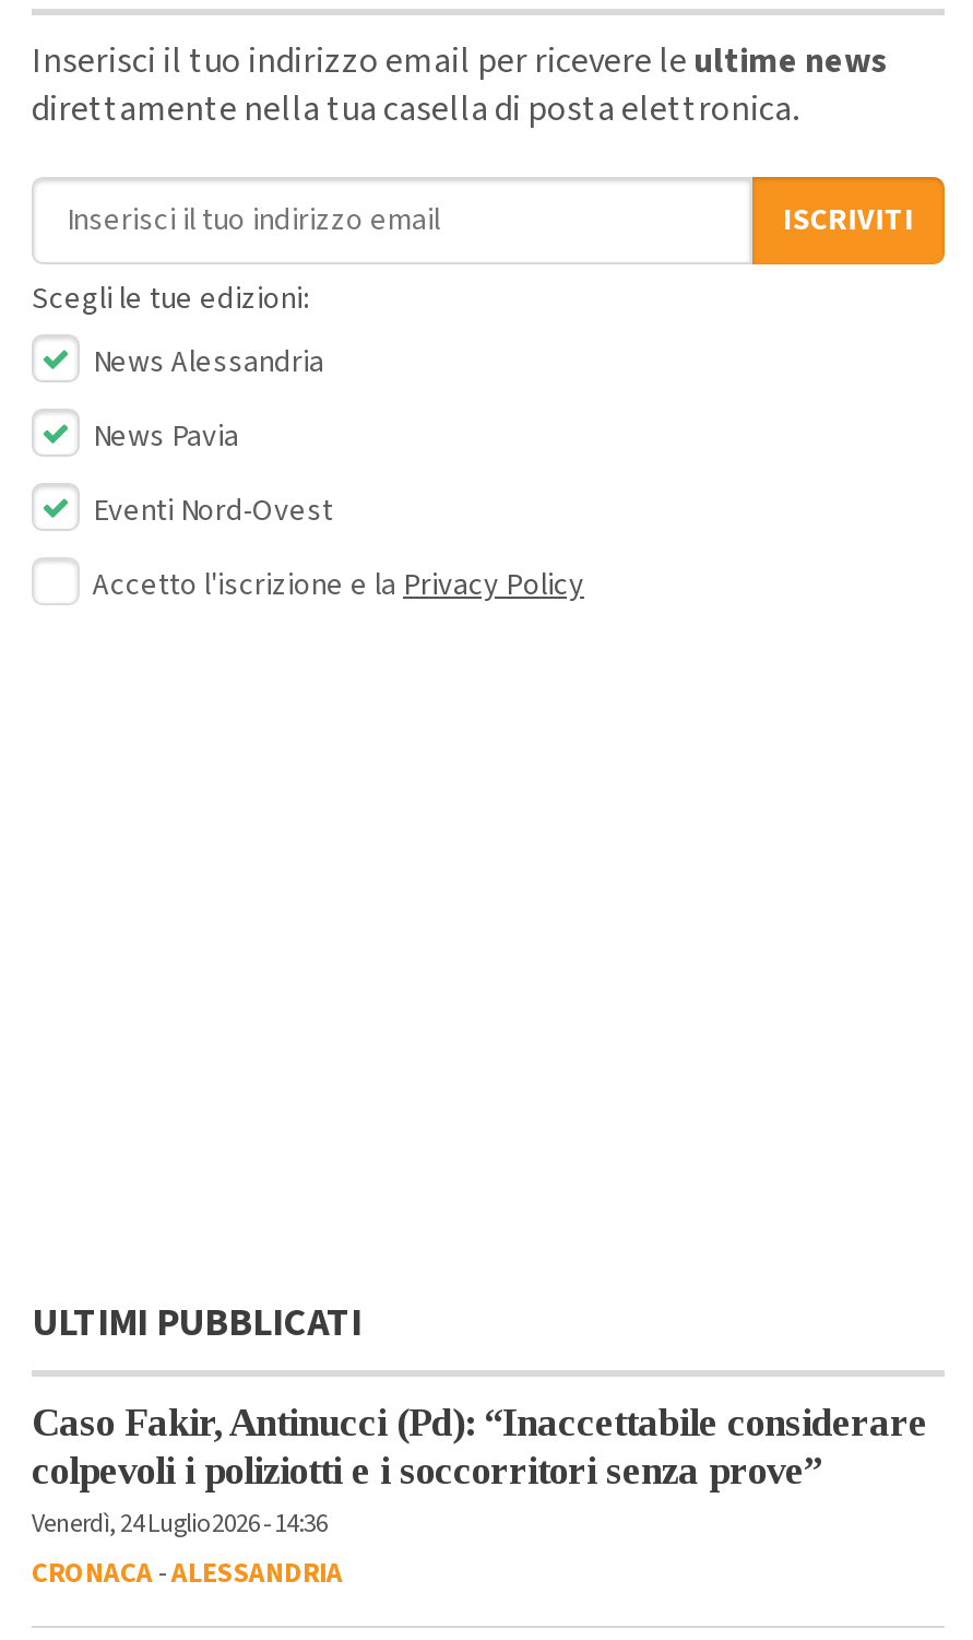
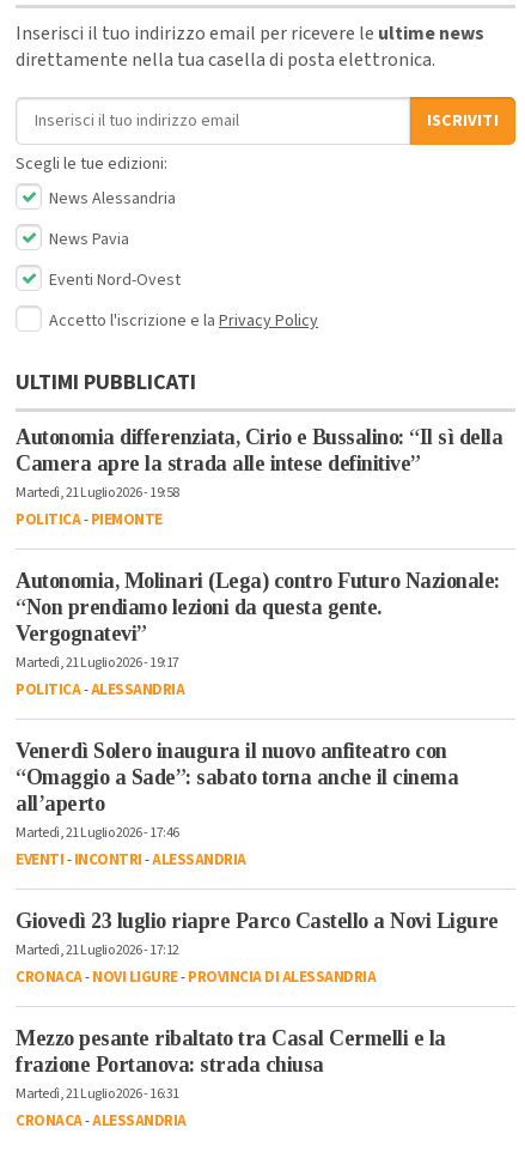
moved [32,1296,361,1350] -> [16,368,196,398]: ULTIMI PUBBLICATI
[32,1401,927,1543] Caso Fakir, Antinucci (Pd): “Inaccettabile considerare | colpevoli i poliziotti e i soccorritori senza prove” | Venerdì, 24 Luglio 2026 - 14:36 -> [16,425,502,1104] Autonomia differenziata, Cirio e Bussalino: “Il sì della | Camera apre la strada alle intese definitive” | Martedì, 21 Luglio 2026 - 19:58 | POLITICA-PIEMONTE | Autonomia, Molinari (Lega) contro Futuro Nazionale: | “Non prendiamo lezioni da questa gente. | Vergognatevi” | Martedì, 21 Luglio 2026 - 19:17 | POLITICA-ALESSANDRIA | Venerdì Solero inaugura il nuovo anfiteatro con | “Omaggio a Sade”: sabato torna anche il cinema | all’aperto | Martedì, 21 Luglio 2026 - 17:46 | EVENTI-INCONTRI-ALESSANDRIA | Giovedì 23 luglio riapre Parco Castello a Novi Ligure | Martedì, 21 Luglio 2026 - 17:12 | CRONACA-NOVI LIGURE-PROVINCIA DI ALESSANDRIA | Mezzo pesante ribaltato tra Casal Cermelli e la | frazione Portanova: strada chiusa | Martedì, 21 Luglio 2026 - 16:31

